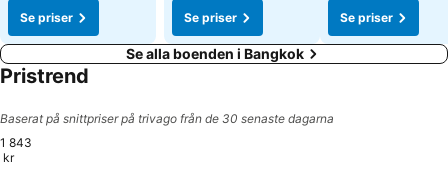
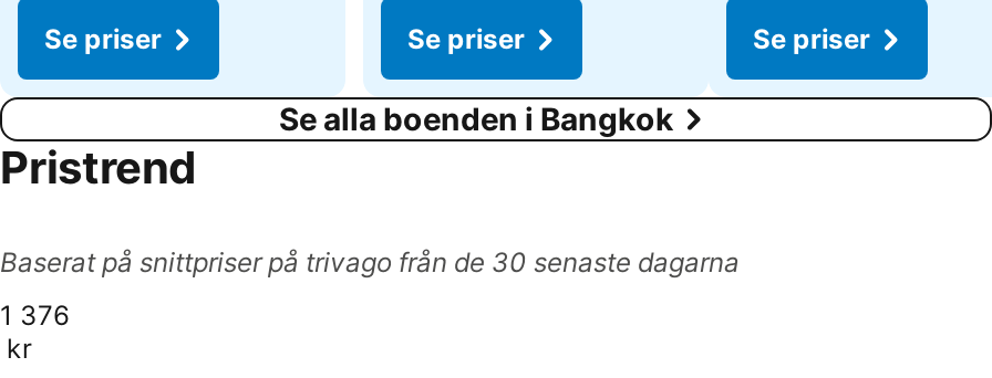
[0,135,32,150] 1 843 -> [0,298,69,332] 1 376

